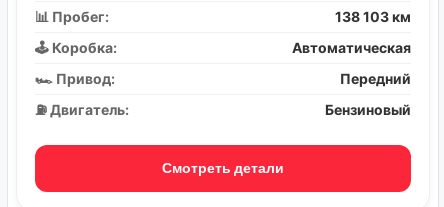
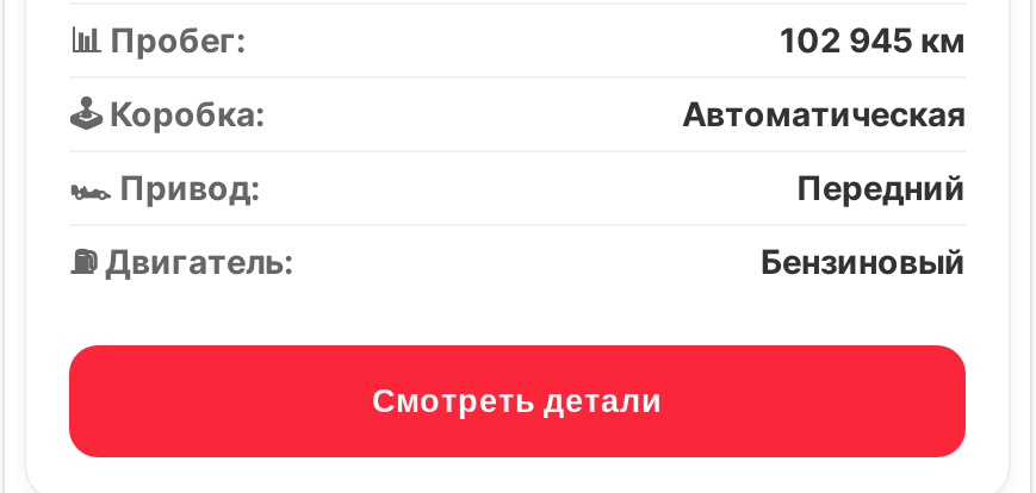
[335,8,411,25] 138 103 км -> [780,20,966,60] 102 945 км

